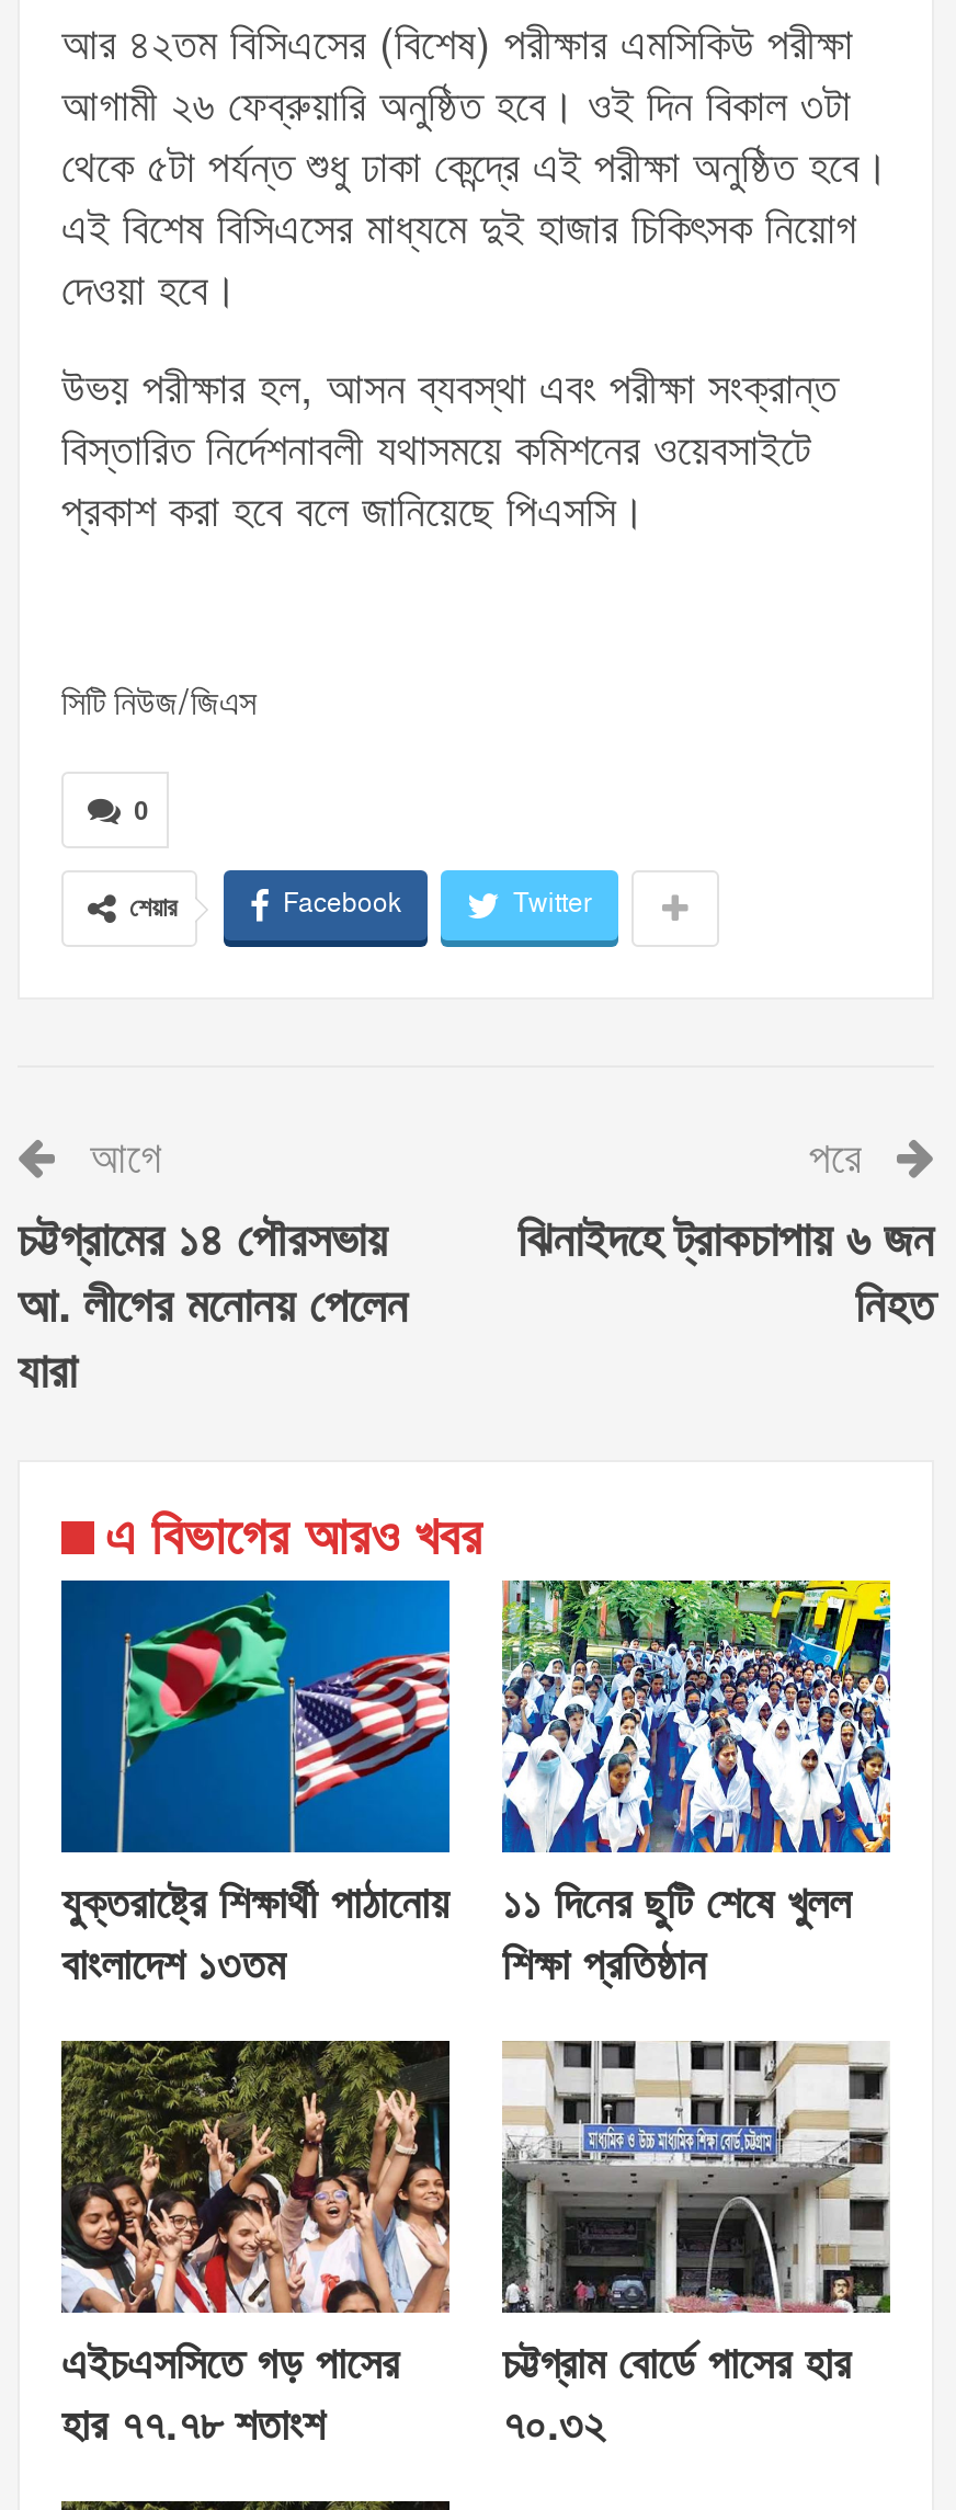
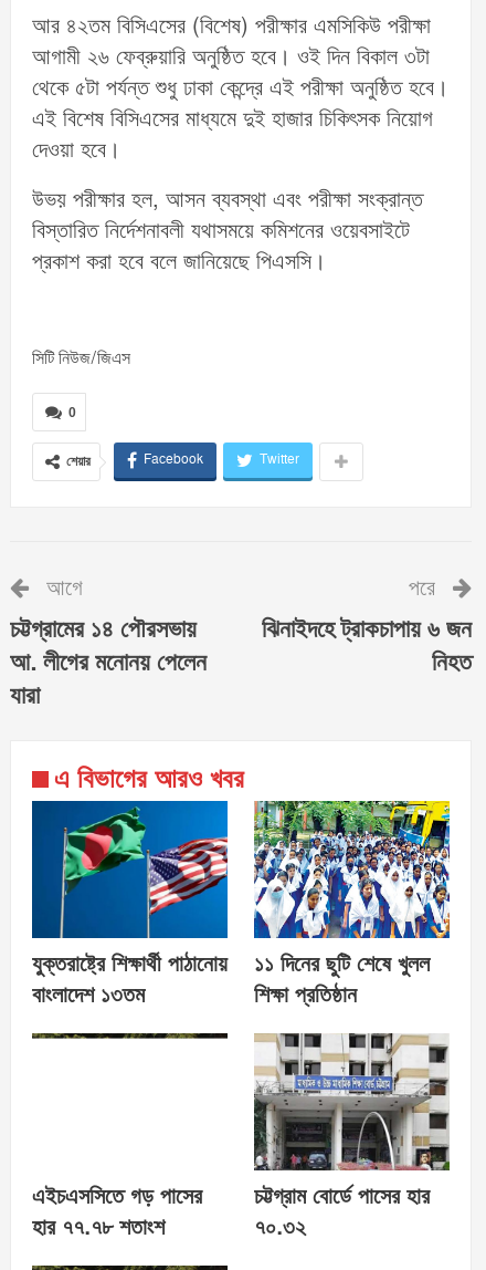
[59,2047,452,2315] [image] -> none

